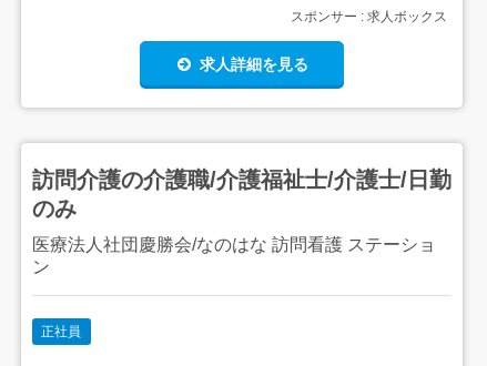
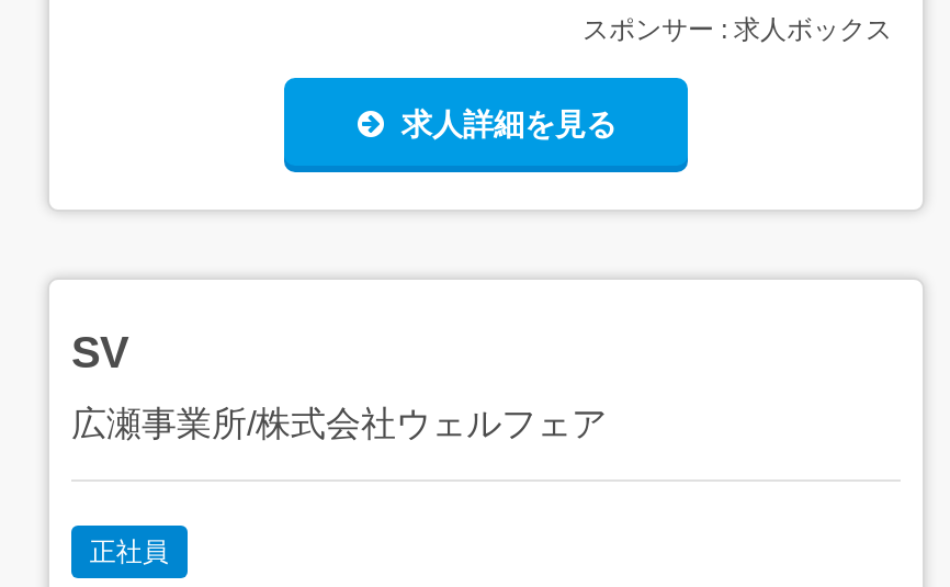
[32,167,452,221] 訪問介護の介護職/介護福祉士/介護士/日勤 | のみ -> [71,328,128,376] SV
[32,235,436,276] 医療法人社団慶勝会/なのはな 訪問看護 ステーショ | ン -> [71,405,607,442] 広瀬事業所/株式会社ウェルフェア

